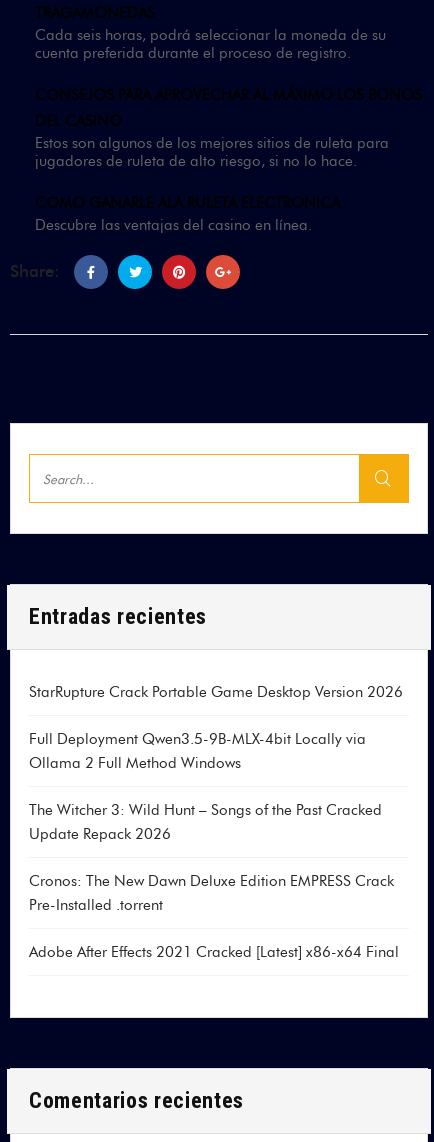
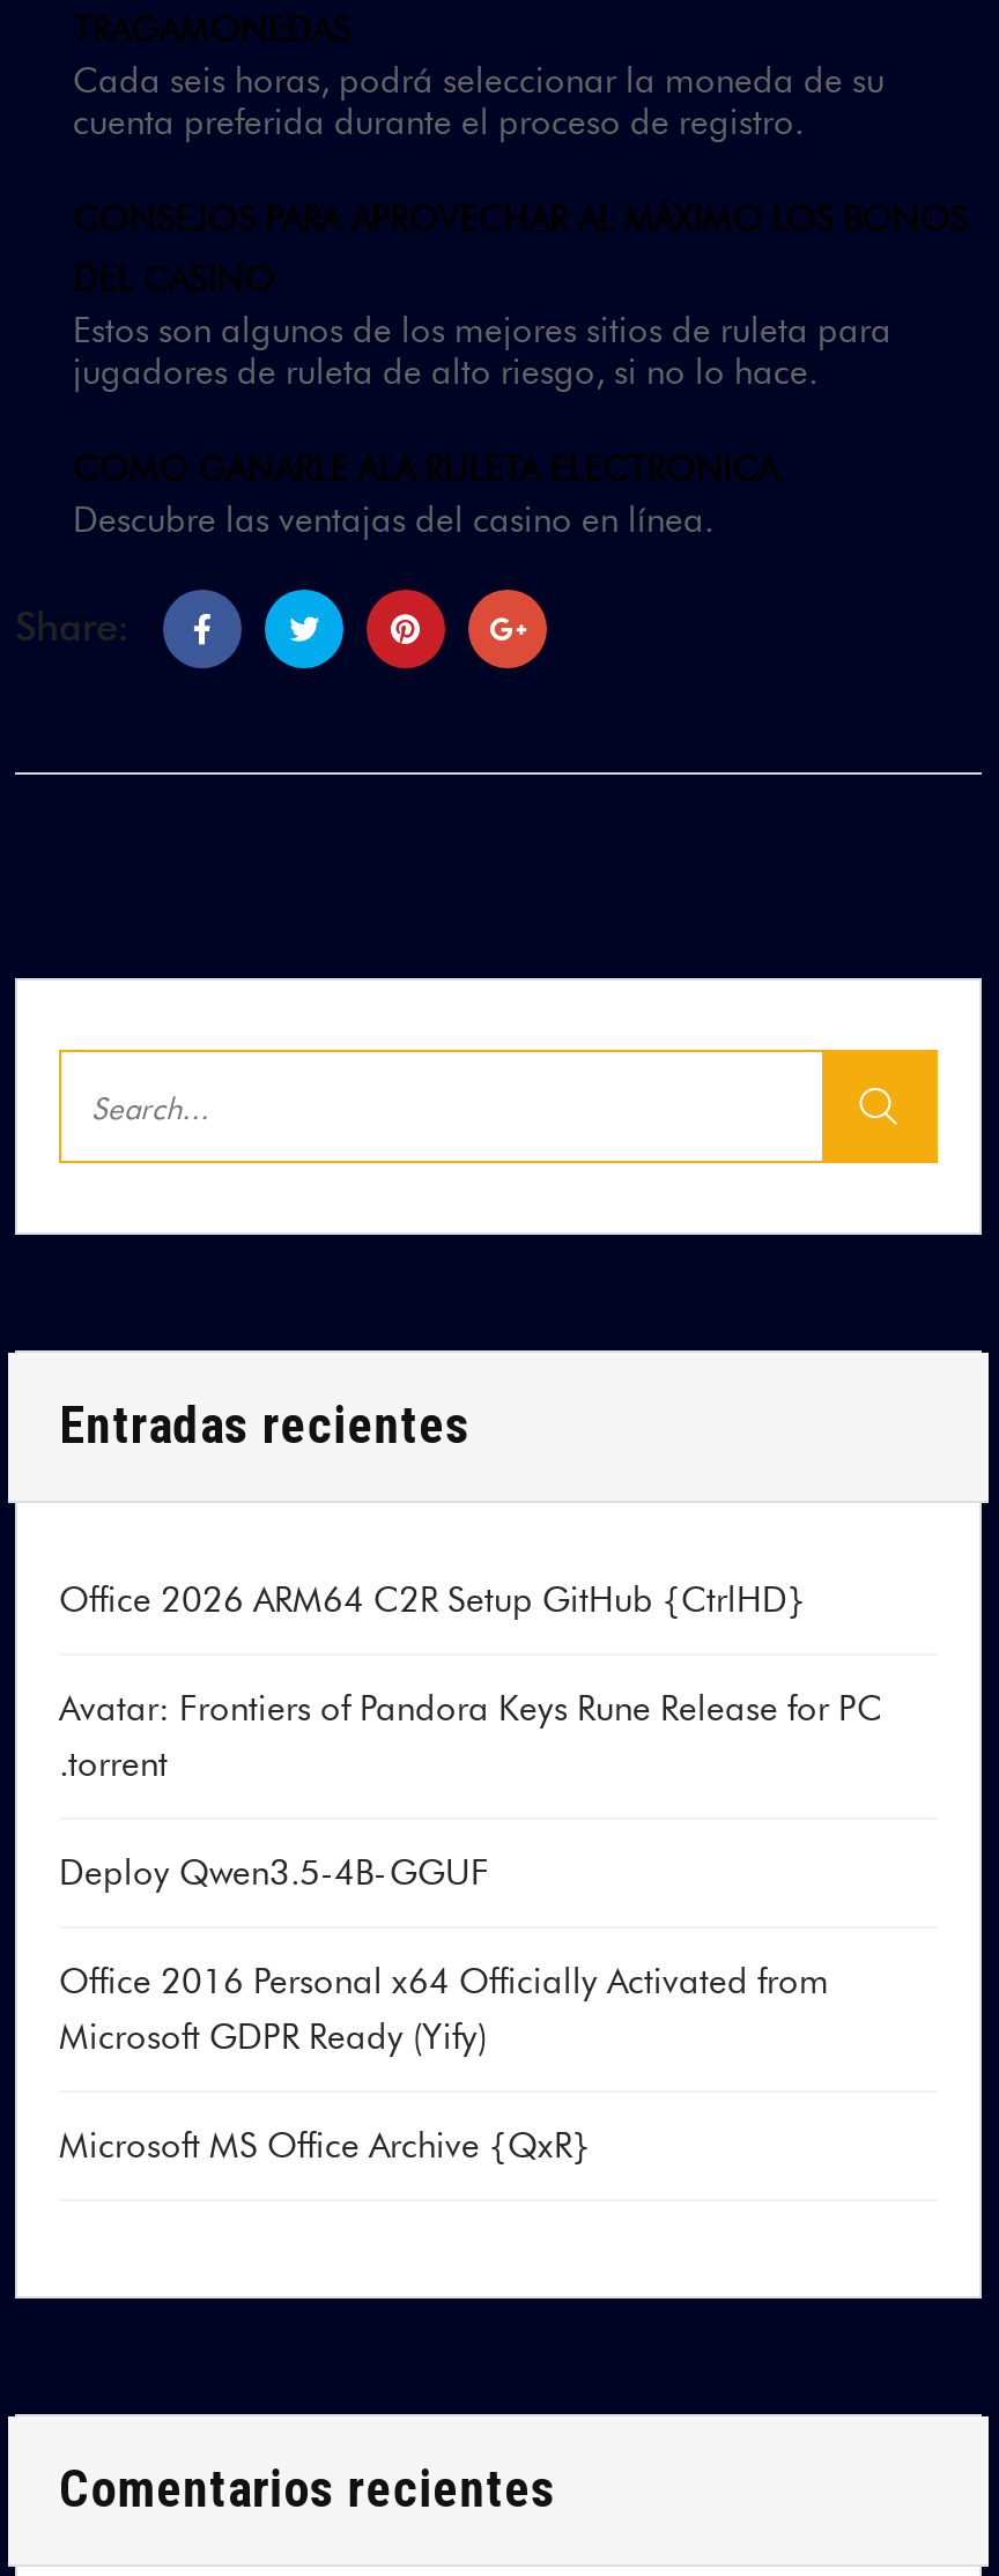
[29,683,403,701] StarRupture Crack Portable Game Desktop Version 2026 -> [59,1581,806,1622] Office 2026 ARM64 C2R Setup GitHub {CtrlHD}
[29,730,366,772] Full Deployment Qwen3.5-9B-MLX-4bit Locally via | Ollama 2 Full Method Windows -> [59,1689,882,1786] Avatar: Frontiers of Pandora Keys Rune Release for PC | .torrent
[29,801,382,843] The Witcher 3: Wild Hunt – Songs of the Past Cracked | Update Repack 2026 -> [59,1853,489,1895] Deploy Qwen3.5-4B-GGUF
[29,872,394,914] Cronos: The New Dawn Deluxe Edition EMPRESS Crack | Pre-Installed .torrent -> [59,1962,829,2059] Office 2016 Personal x64 Officially Activated from | Microsoft GDPR Ready (Yify)
[29,943,399,961] Adobe After Effects 2021 Cracked [Latest] x86-x64 Final -> [59,2126,591,2168] Microsoft MS Office Archive {QxR}

